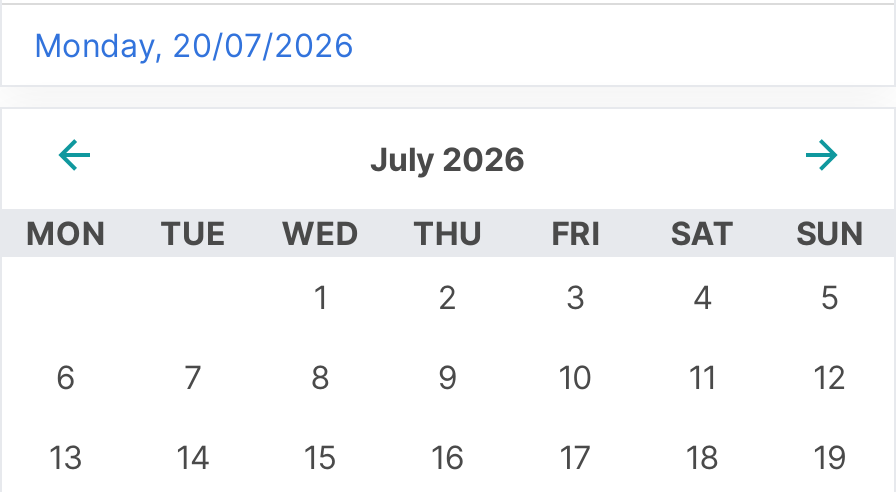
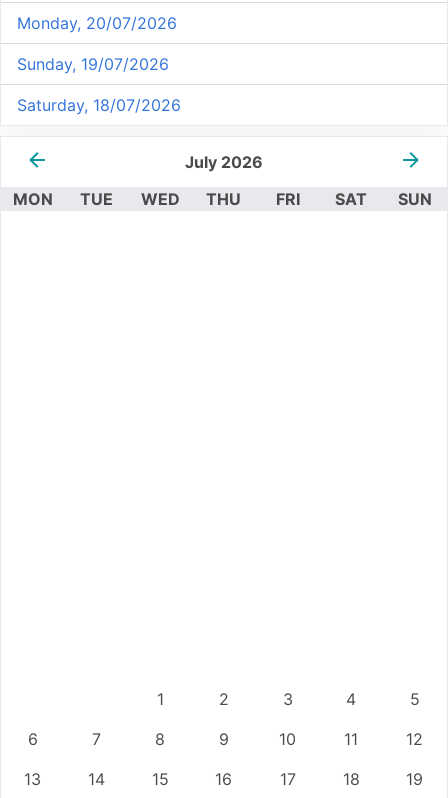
none -> [17,54,181,115] Sunday, 19/07/2026 | Saturday, 18/07/2026

